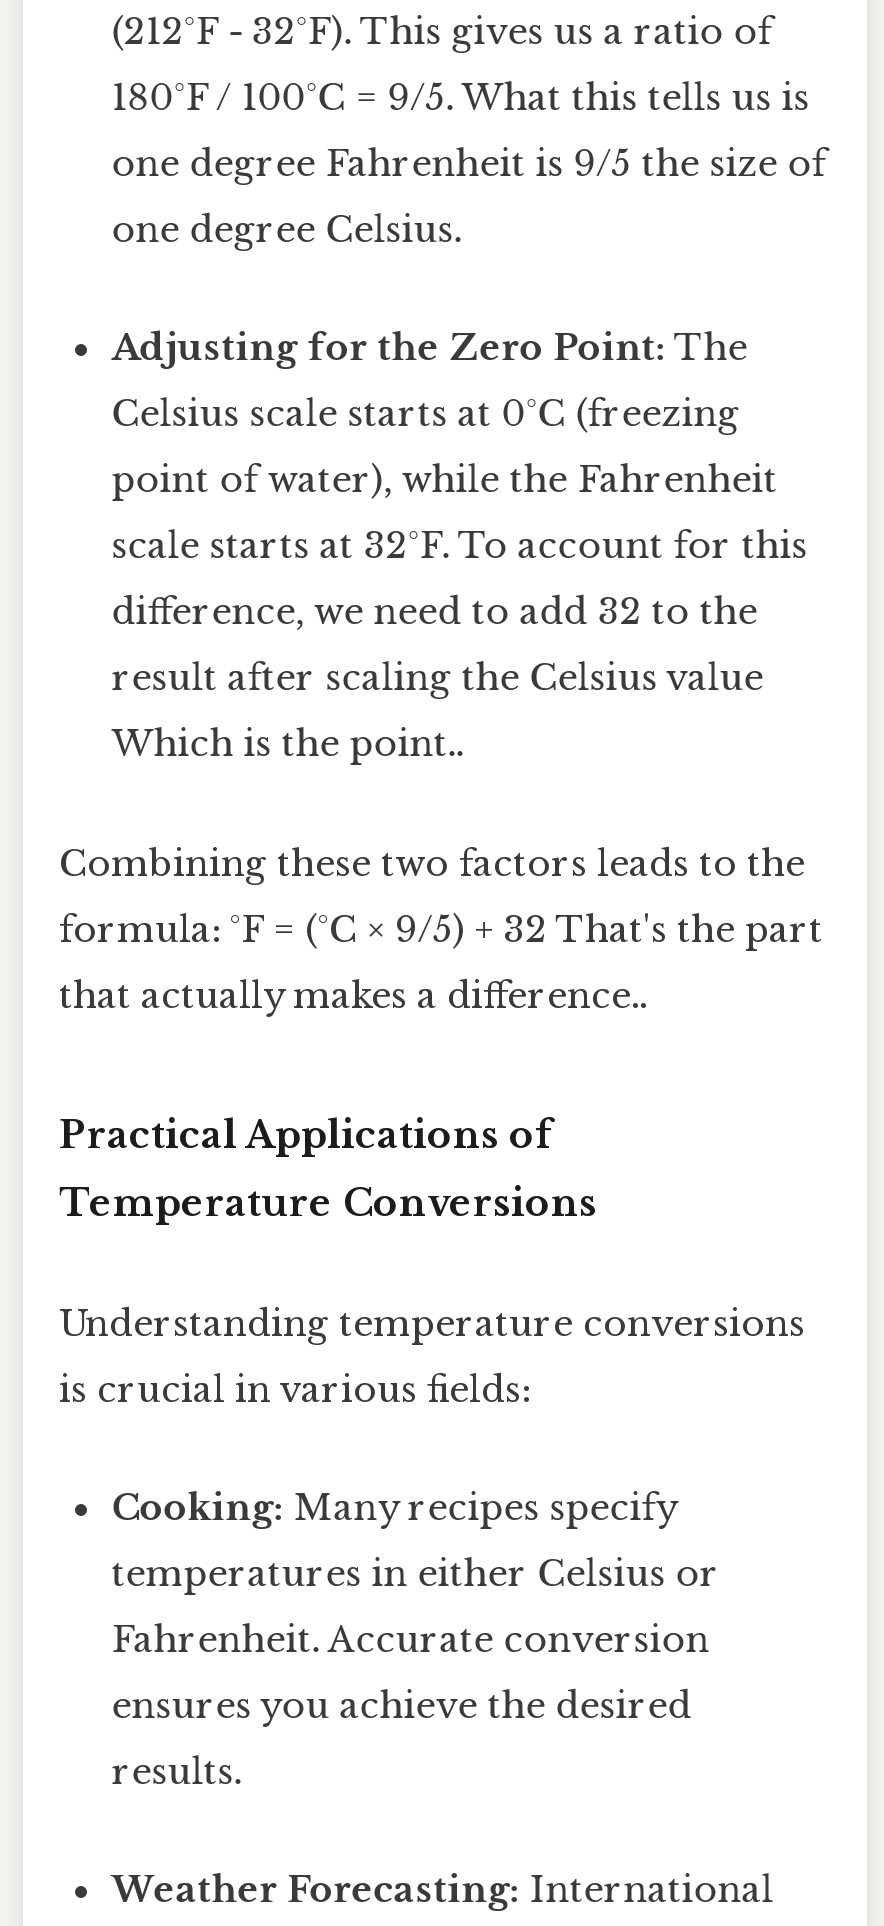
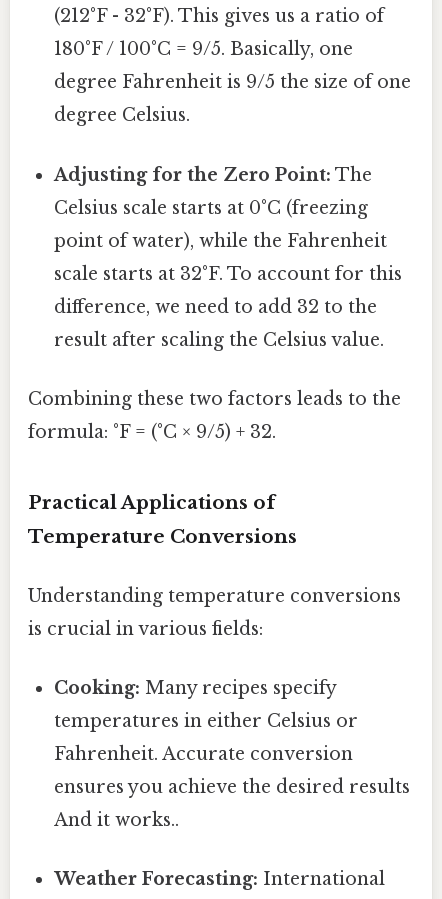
[111,77,809,121] 180°F / 100°C = 9/5. What this tells us is -> [54,38,353,60] 180°F / 100°C = 9/5. Basically, one
[111,143,825,187] one degree Fahrenheit is 9/5 the size of -> [54,71,411,93] degree Fahrenheit is 9/5 the size of one
[111,209,461,253] one degree Celsius. -> [54,104,190,126] degree Celsius.
[111,657,763,767] result after scaling the Celsius value | Which is the point.. -> [54,329,384,351] result after scaling the Celsius value.
[59,908,823,1018] formula: °F = (°C × 9/5) + 32 That's the part | that actually makes a difference.. -> [28,421,276,443] formula: °F = (°C × 9/5) + 32.
[111,1684,691,1728] ensures you achieve the desired -> [54,776,410,798] ensures you achieve the desired results
[111,1750,241,1794] results. -> [54,809,179,831] And it works..

